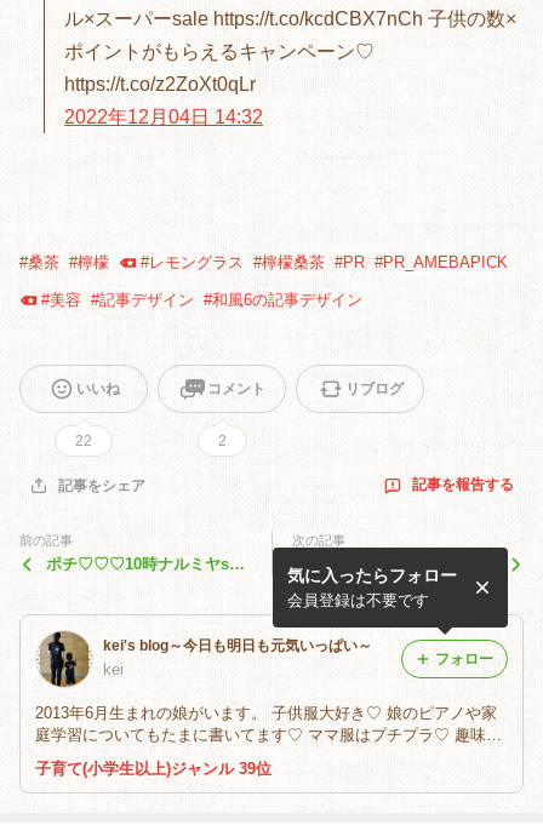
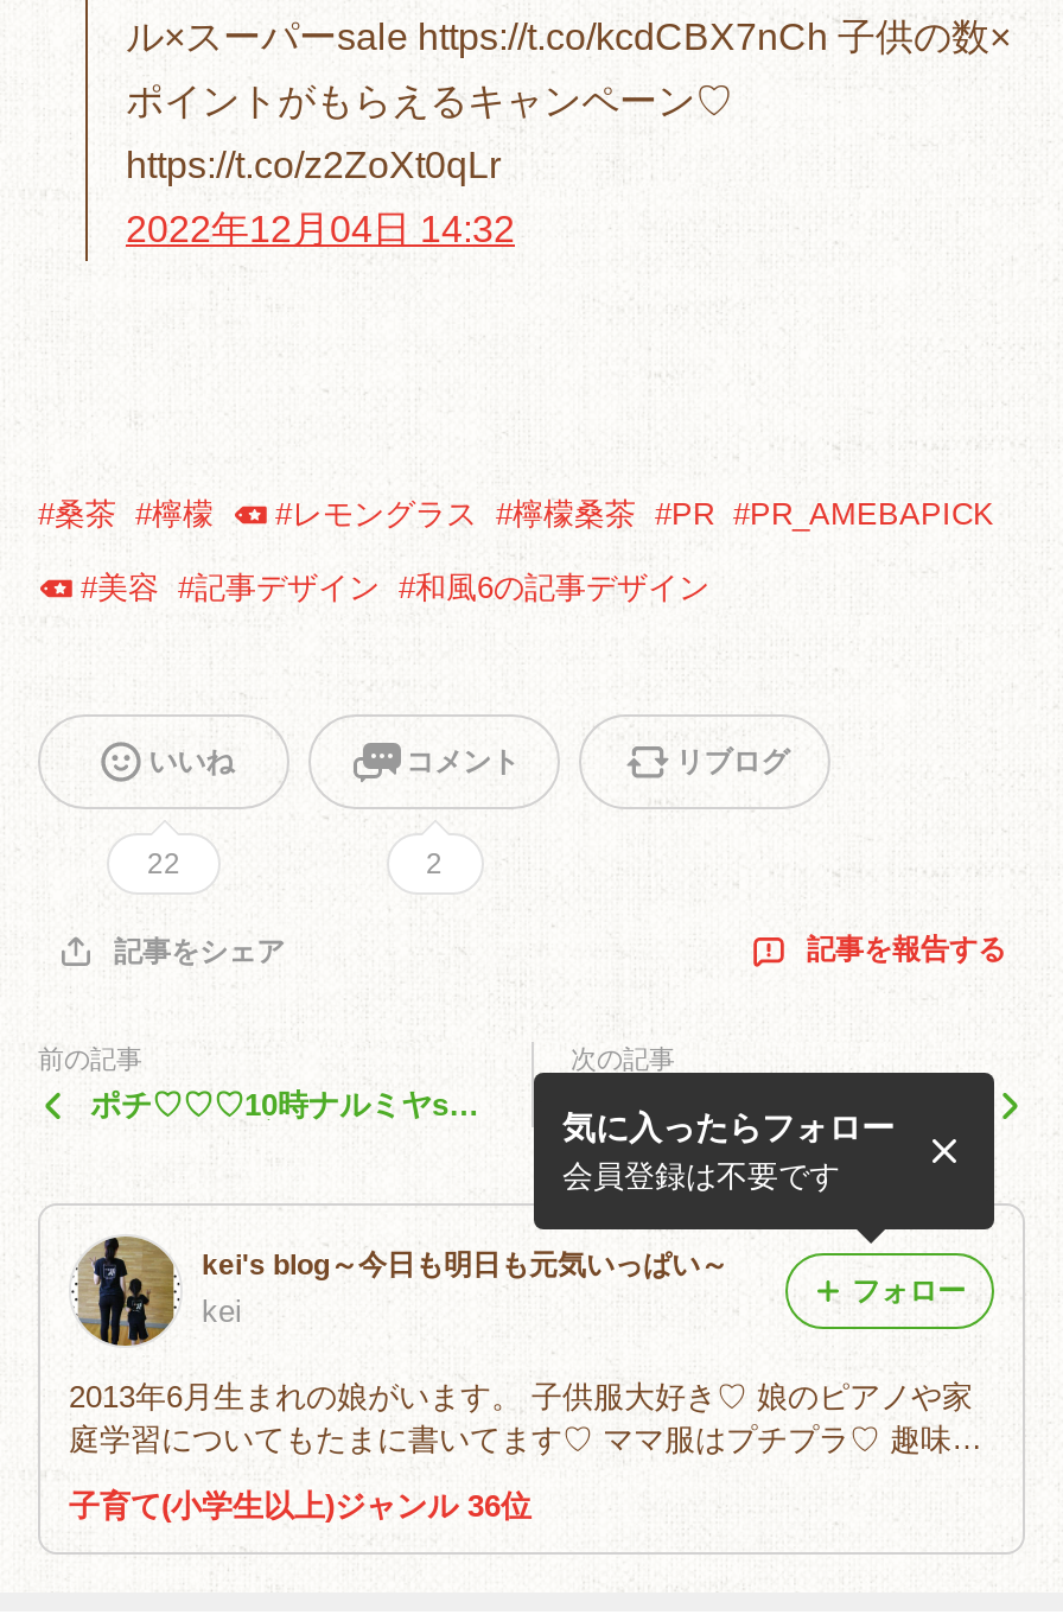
[35,759,271,777] 子育て(小学生以上)ジャンル 39位 -> [69,1487,531,1523] 子育て(小学生以上)ジャンル 36位

